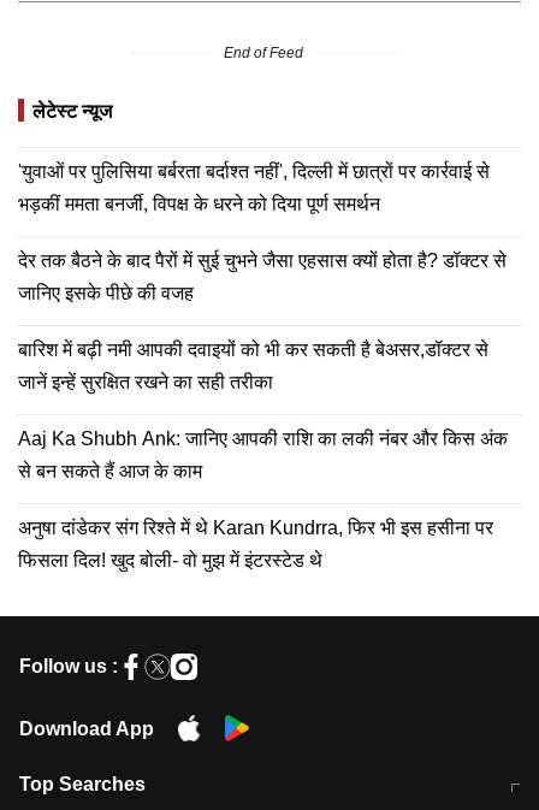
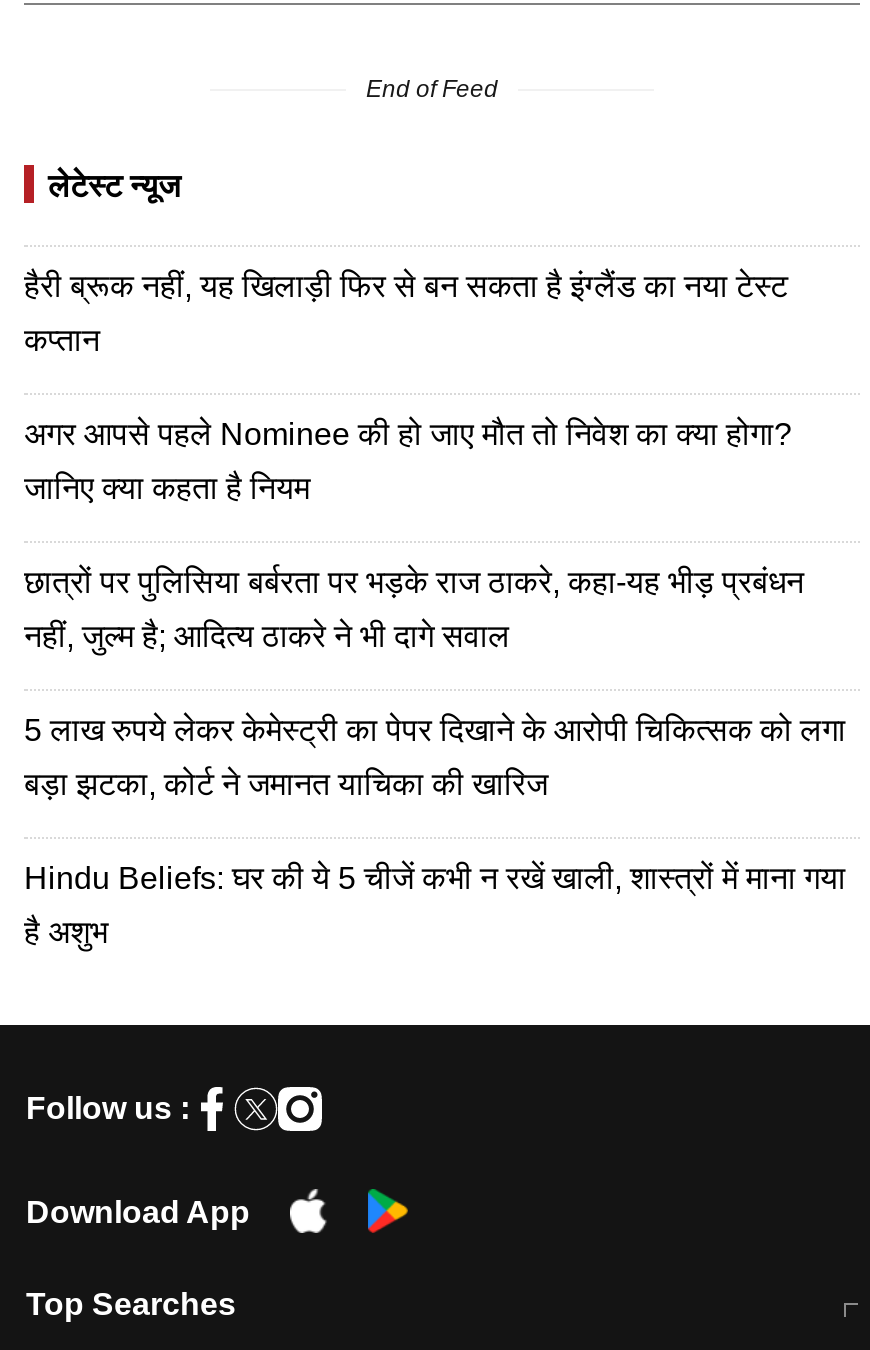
[18,161,490,182] 'युवाओं पर पुलिसिया बर्बरता बर्दाश्त नहीं', दिल्ली में छात्रों पर कार्रवाई से -> [24,268,788,302] हैरी ब्रूक नहीं, यह खिलाड़ी फिर से बन सकता है इंग्लैंड का नया टेस्ट
[18,194,380,214] भड़कीं ममता बनर्जी, विपक्ष के धरने को दिया पूर्ण समर्थन -> [24,322,100,356] कप्तान
[18,250,507,271] देर तक बैठने के बाद पैरों में सुई चुभने जैसा एहसास क्यों होता है? डॉक्टर से -> [24,416,792,450] अगर आपसे पहले Nominee की हो जाए मौत तो निवेश का क्या होगा?
[18,283,194,303] जानिए इसके पीछे की वजह -> [24,470,310,504] जानिए क्या कहता है नियम
[18,339,488,360] बारिश में बढ़ी नमी आपकी दवाइयों को भी कर सकती है बेअसर,डॉक्टर से -> [24,564,804,598] छात्रों पर पुलिसिया बर्बरता पर भड़के राज ठाकरे, कहा-यह भीड़ प्रबंधन
[18,372,273,392] जानें इन्हें सुरक्षित रखने का सही तरीका -> [24,618,510,652] नहीं, जुल्म है; आदित्य ठाकरे ने भी दागे सवाल
[18,428,508,449] Aaj Ka Shubh Ank: जानिए आपकी राशि का लकी नंबर और किस अंक -> [24,712,846,746] 5 लाख रुपये लेकर केमेस्ट्री का पेपर दिखाने के आरोपी चिकित्सक को लगा
[18,461,202,481] से बन सकते हैं आज के काम -> [24,766,548,800] बड़ा झटका, कोर्ट ने जमानत याचिका की खारिज
[18,518,493,538] अनुषा दांडेकर संग रिश्ते में थे Karan Kundrra, फिर भी इस हसीना पर -> [24,860,846,894] Hindu Beliefs: घर की ये 5 चीजें कभी न रखें खाली, शास्त्रों में माना गया
[18,550,322,570] फिसला दिल! खुद बोली- वो मुझ में इंटरस्टेड थे -> [24,914,108,948] है अशुभ

